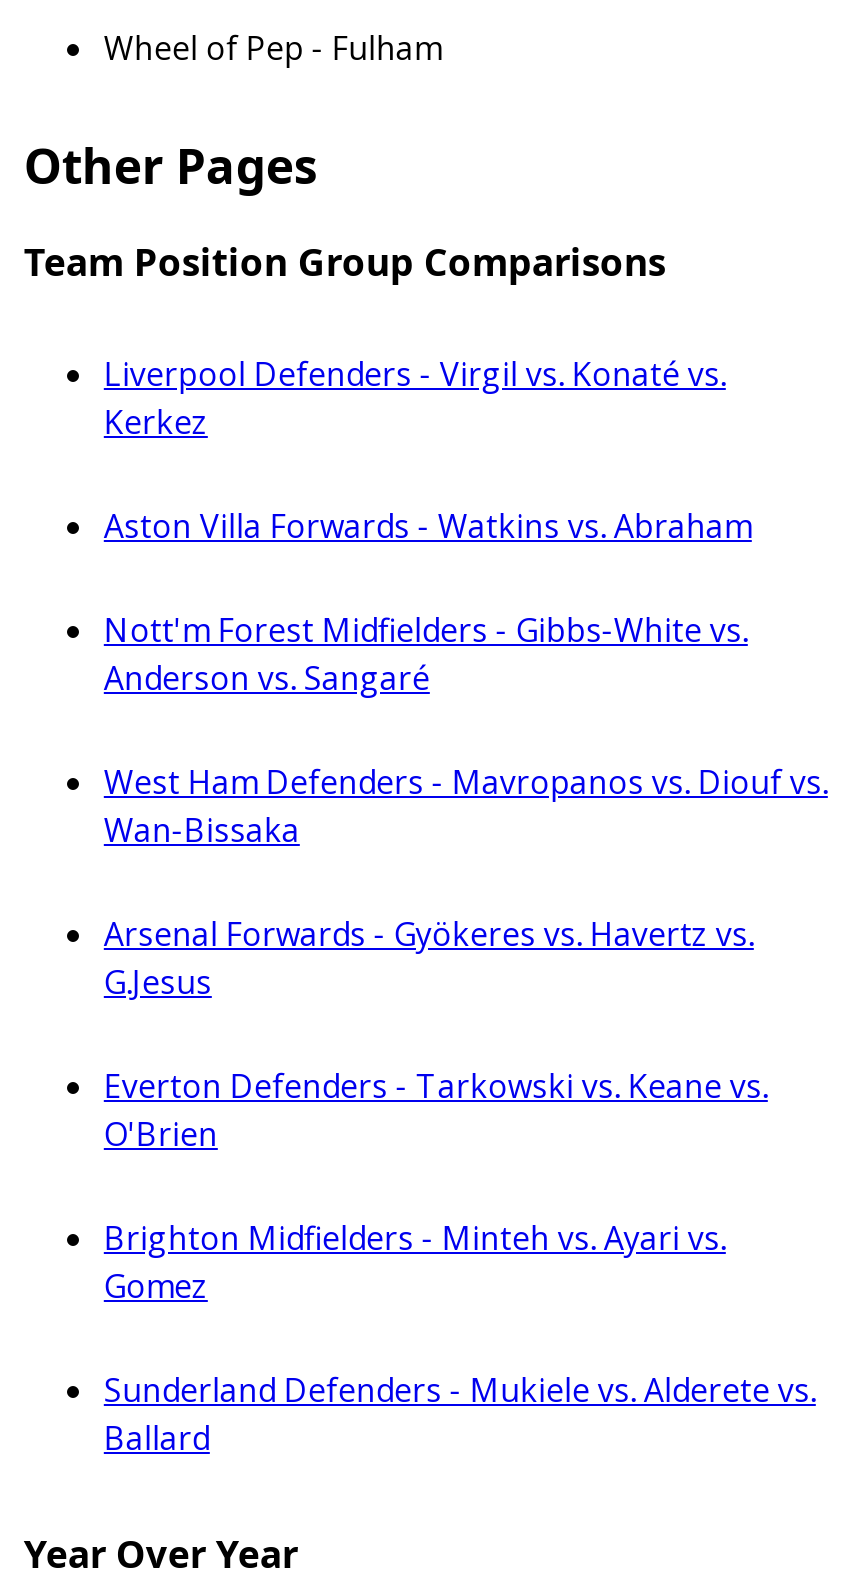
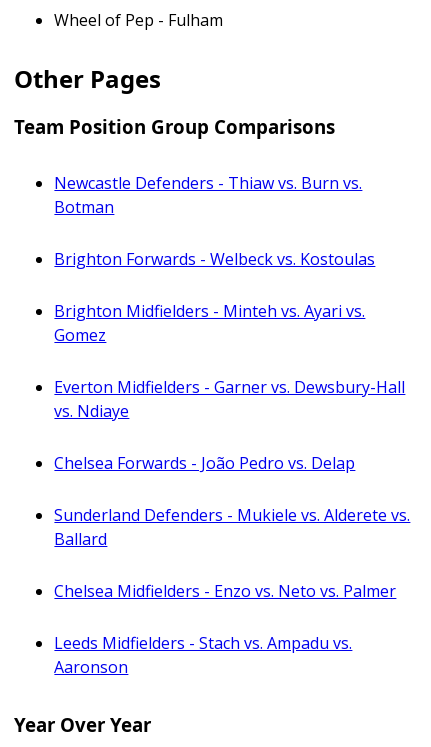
[104,353,828,1157] Liverpool Defenders - Virgil vs. Konaté vs. | Kerkez | Aston Villa Forwards - Watkins vs. Abraham | Nott'm Forest Midfielders - Gibbs-White vs. | Anderson vs. Sangaré | West Ham Defenders - Mavropanos vs. Diouf vs. | Wan-Bissaka | Arsenal Forwards - Gyökeres vs. Havertz vs. | G.Jesus | Everton Defenders - Tarkowski vs. Keane vs. | O'Brien -> [54,172,375,270] Newcastle Defenders - Thiaw vs. Burn vs. | Botman | Brighton Forwards - Welbeck vs. Kostoulas
moved [104,1217,726,1309] -> [54,300,365,346]: Brighton Midfielders - Minteh vs. Ayari vs. | Gomez
none -> [54,376,405,474] Everton Midfielders - Garner vs. Dewsbury-Hall | vs. Ndiaye | Chelsea Forwards - João Pedro vs. Delap
moved [104,1369,816,1461] -> [54,504,410,550]: Sunderland Defenders - Mukiele vs. Alderete vs. | Ballard
none -> [54,580,396,678] Chelsea Midfielders - Enzo vs. Neto vs. Palmer | Leeds Midfielders - Stach vs. Ampadu vs. | Aaronson

